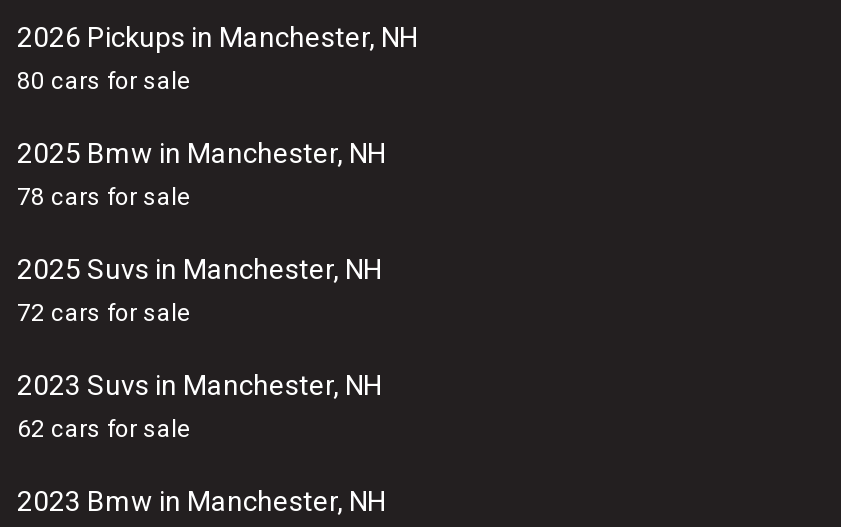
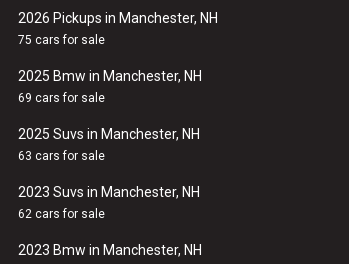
[17,67,191,95] 80 cars for sale -> [18,33,105,47] 75 cars for sale
[17,183,191,211] 78 cars for sale -> [18,91,105,105] 69 cars for sale
[17,299,191,327] 72 cars for sale -> [18,149,105,163] 63 cars for sale

